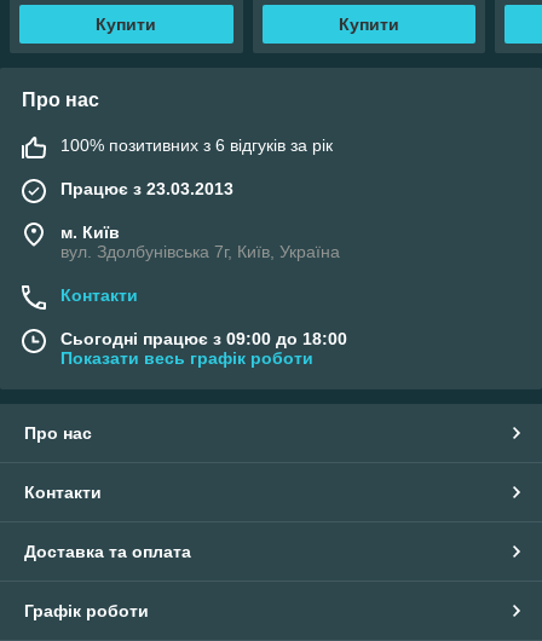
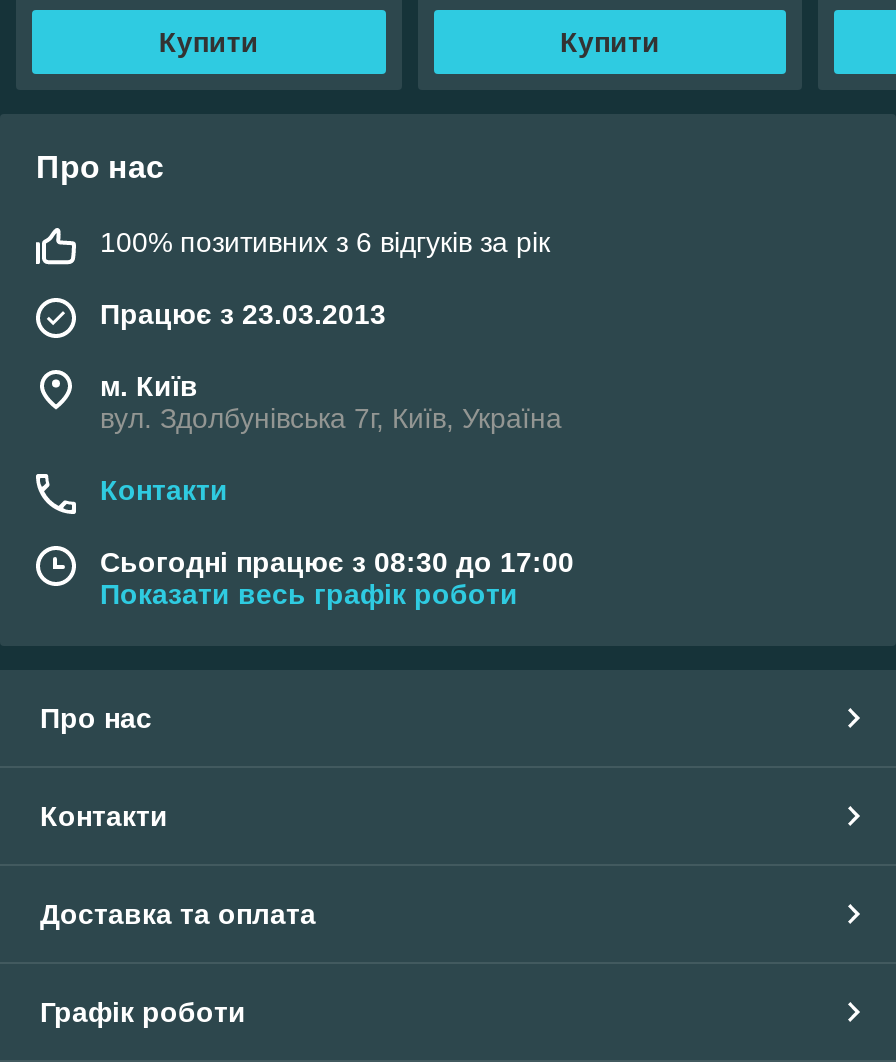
[60,329,347,349] Сьогодні працює з 09:00 до 18:00 -> [100,547,574,579] Сьогодні працює з 08:30 до 17:00

